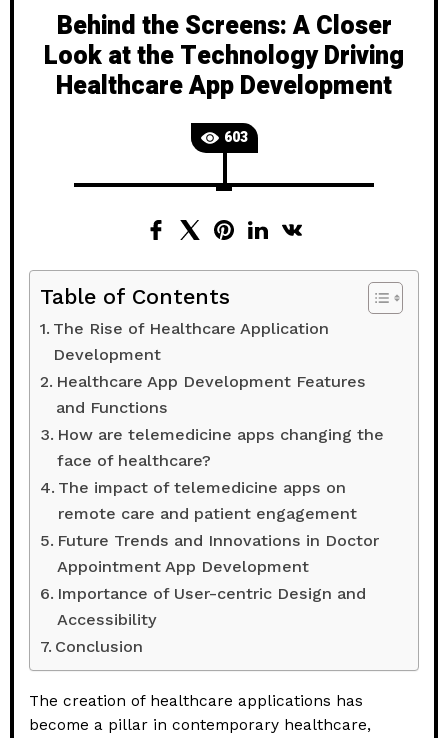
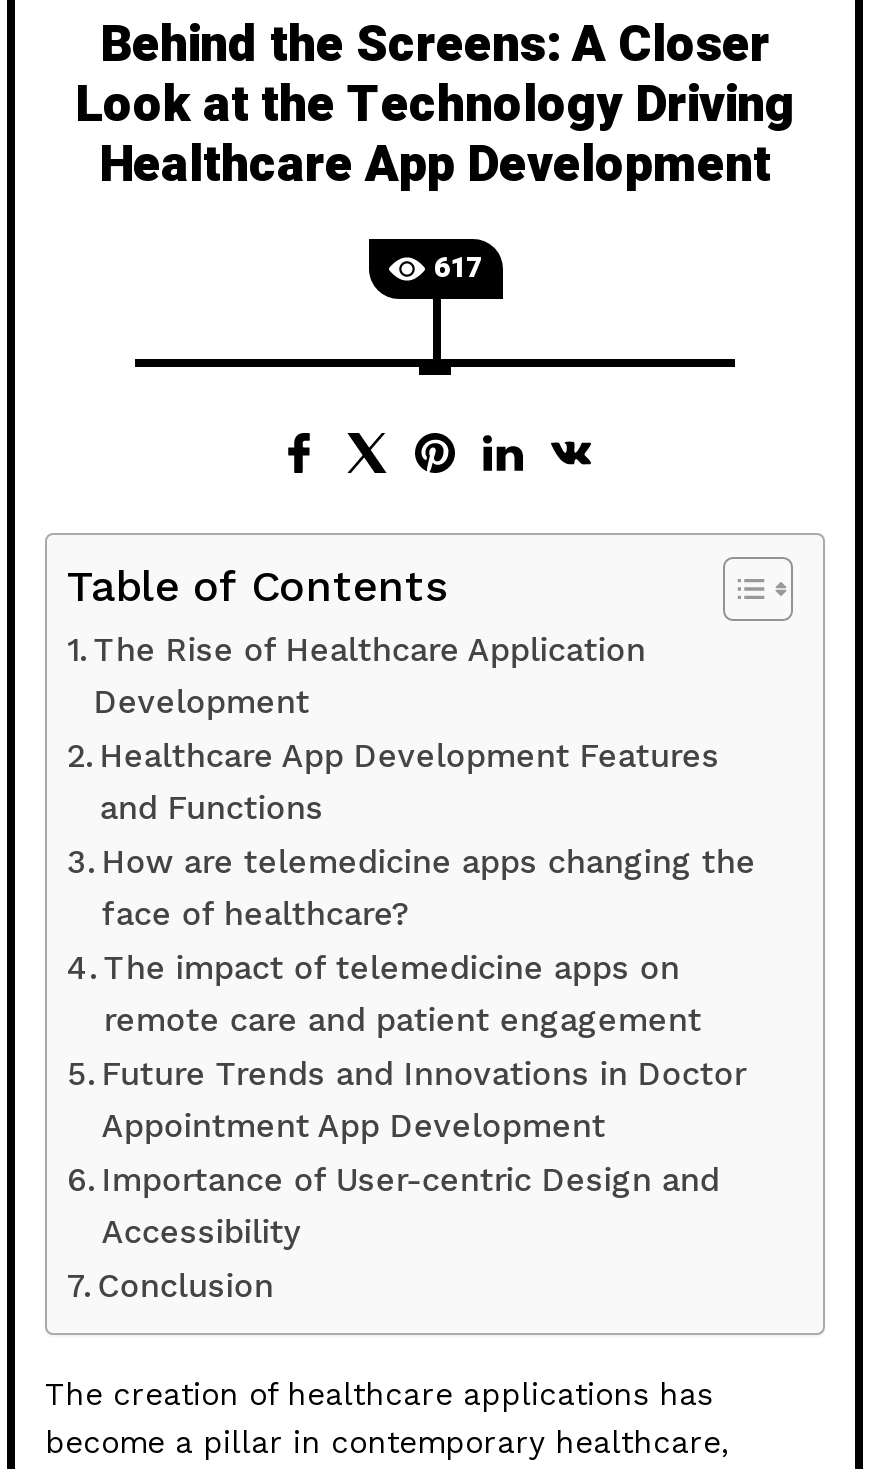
[223,127,247,148] 603 -> [434,248,482,290] 617

